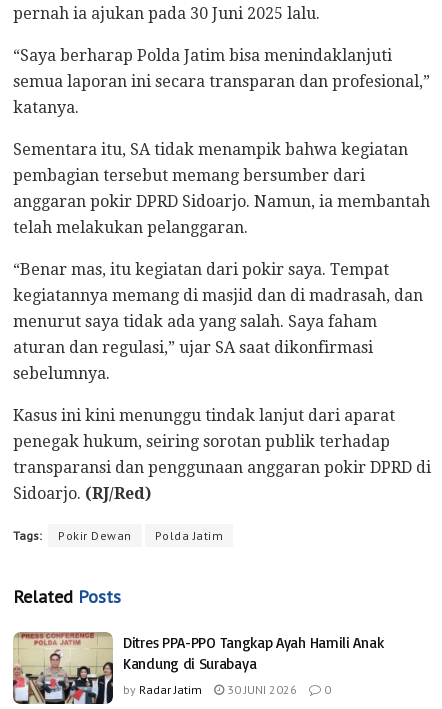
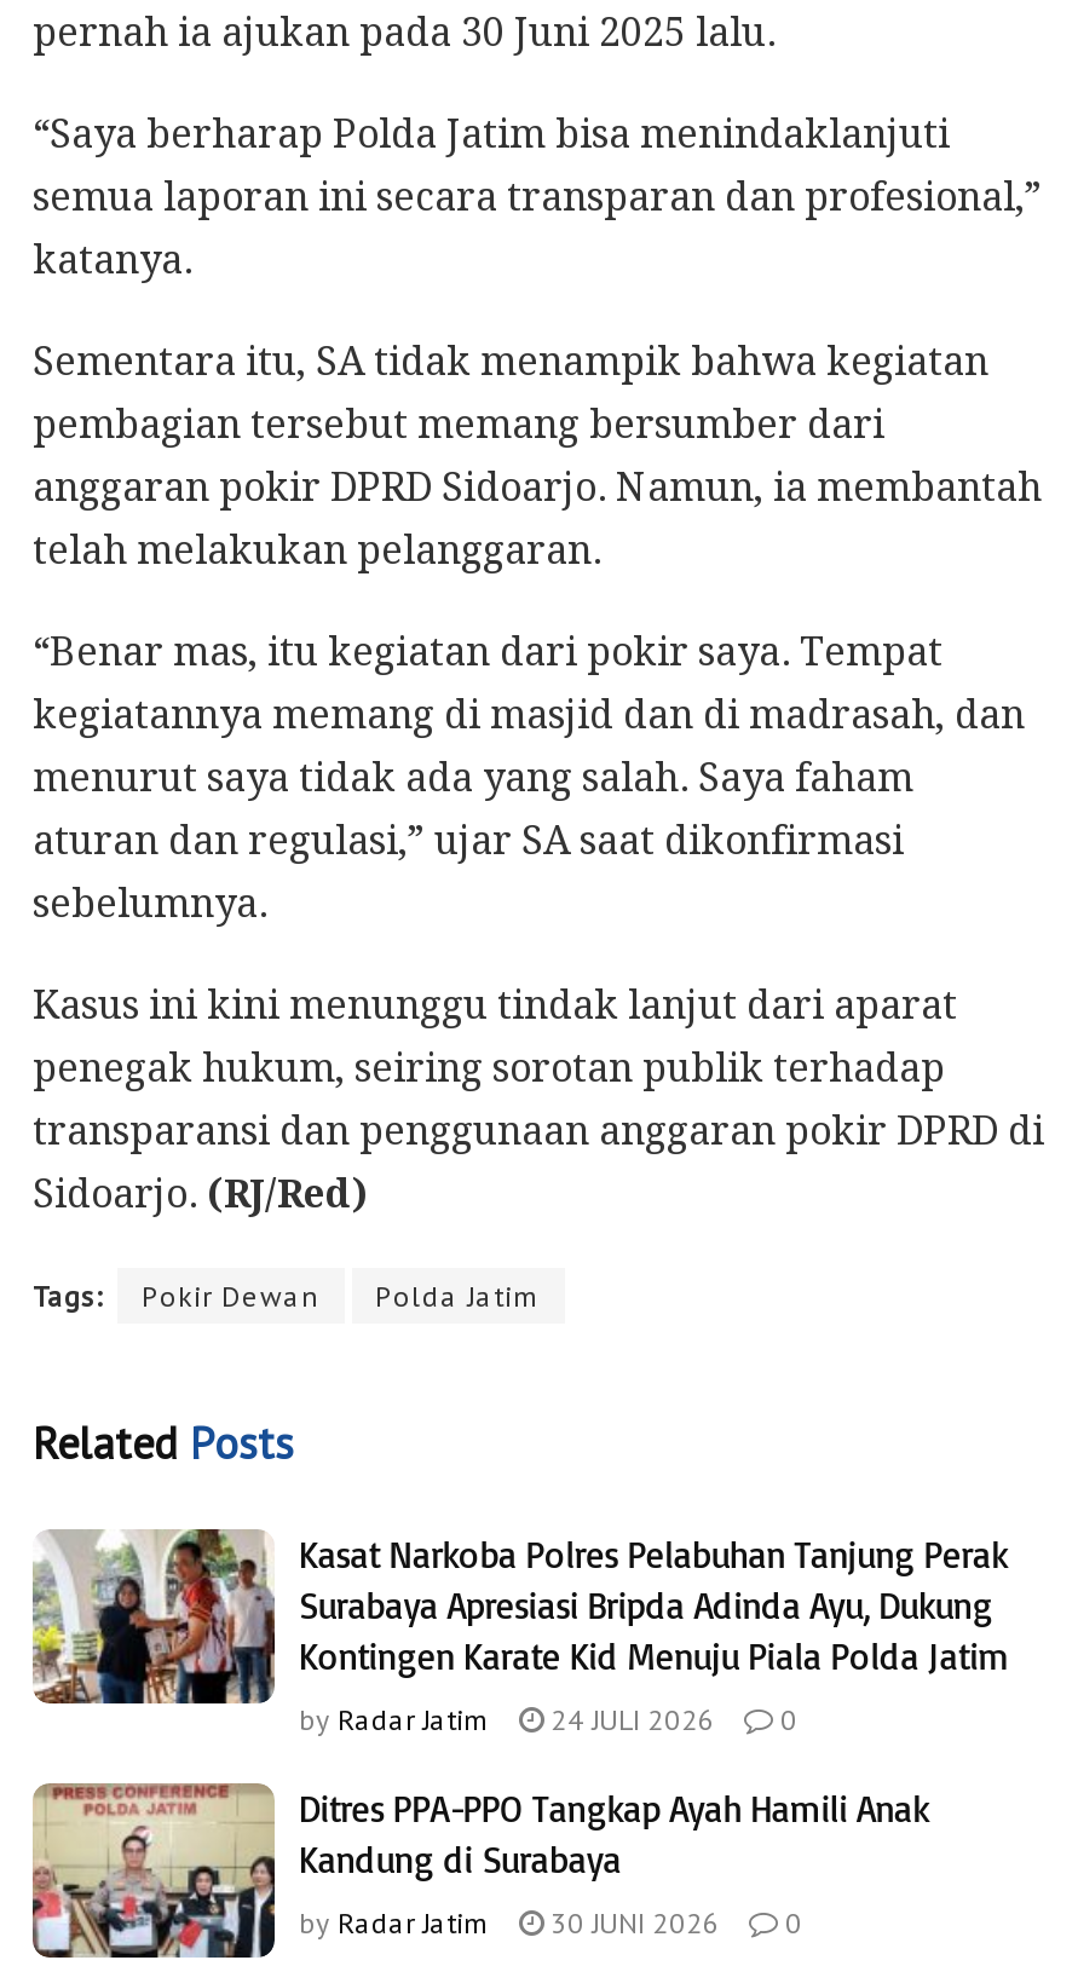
none -> [30,1527,1009,1737] [image] | Kasat Narkoba Polres Pelabuhan Tanjung Perak | Surabaya Apresiasi Bripda Adinda Ayu, Dukung | Kontingen Karate Kid Menuju Piala Polda Jatim | by Radar Jatim | 24 JULI 2026 | 0

